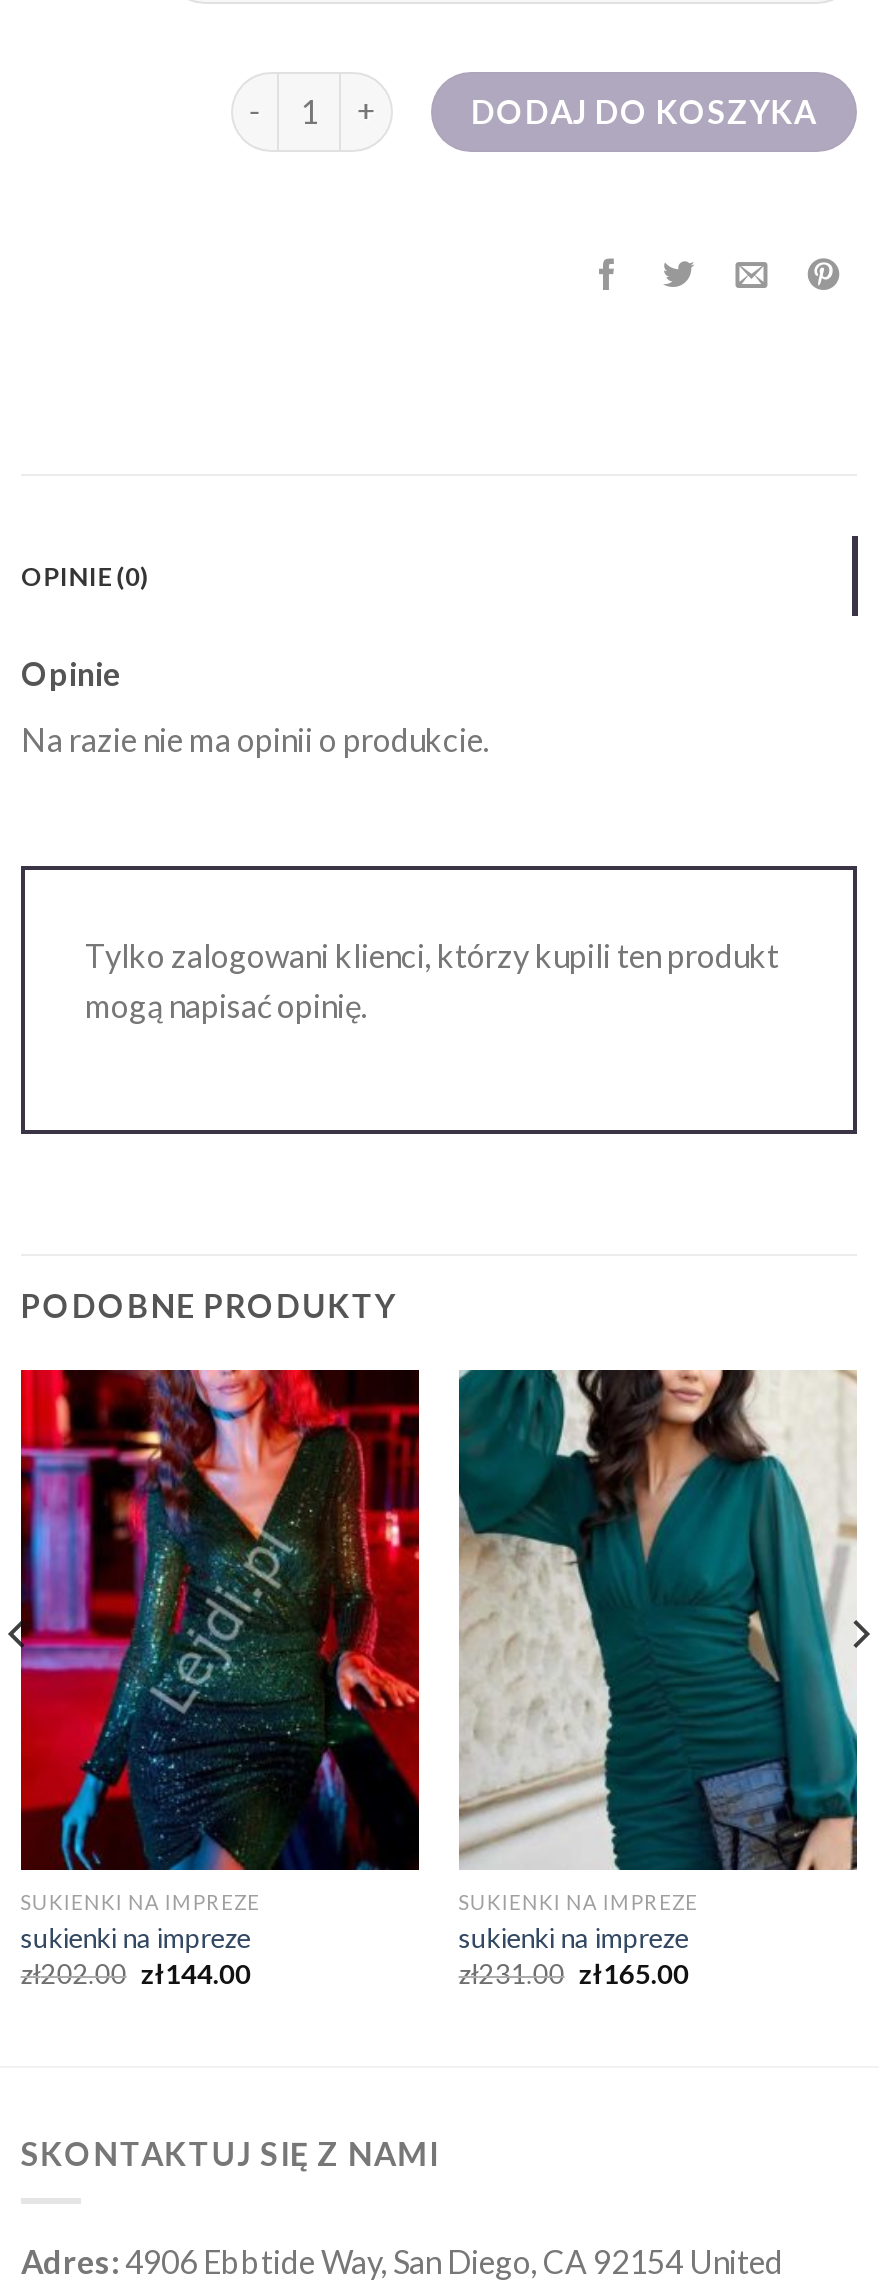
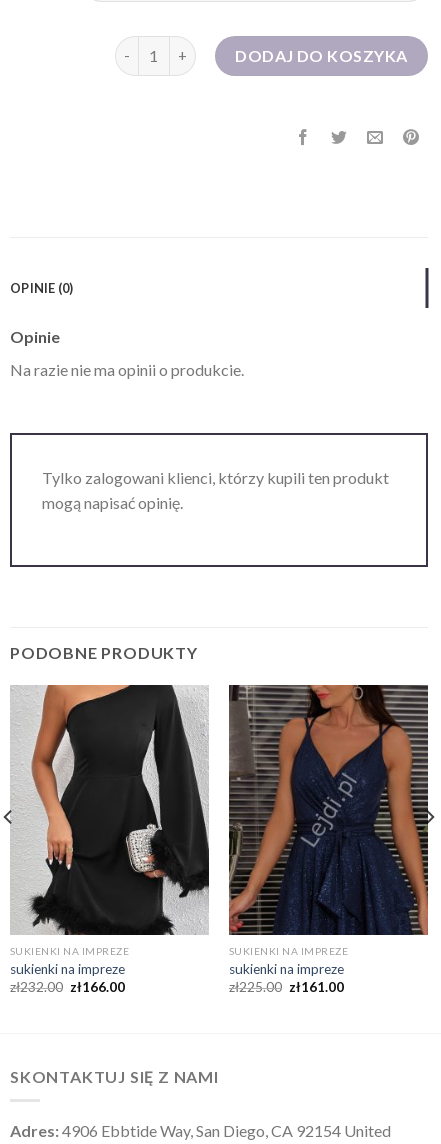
[19,1368,421,1872] [image] -> [10,684,210,936] [image]
[457,1368,859,1872] [image] -> [228,684,429,936] [image]
[21,1958,251,1990] zł202.00 zł144.00 -> [10,979,125,995] zł232.00 zł166.00
[459,1958,689,1990] zł231.00 zł165.00 -> [229,979,344,995] zł225.00 zł161.00

